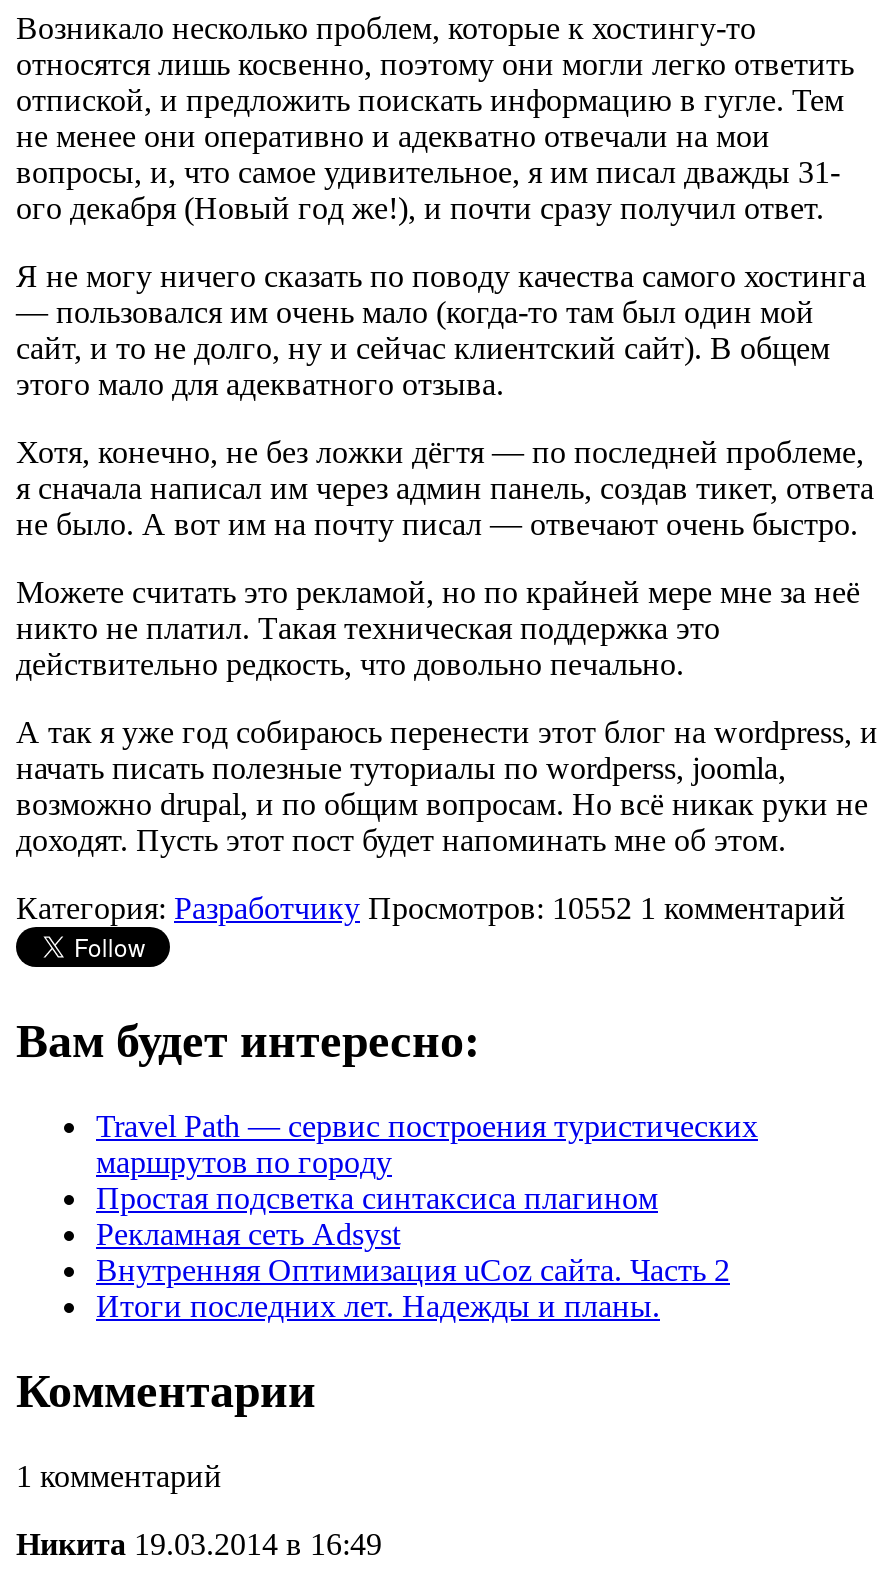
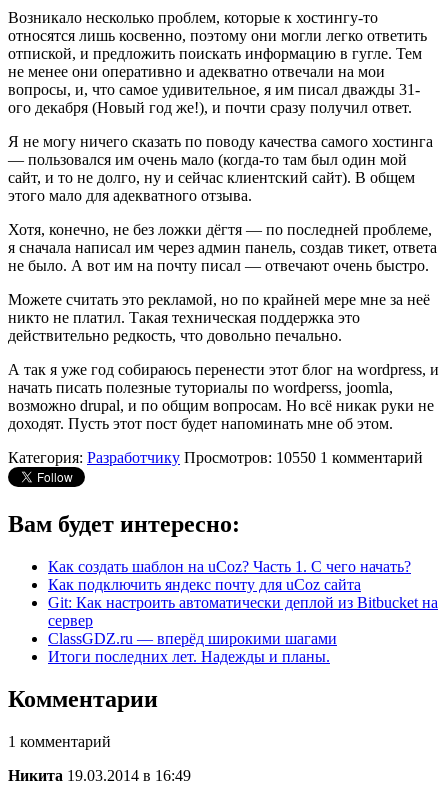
[16,891,846,925] Категория: Разработчику Просмотров: 10552 1 комментарий -> [8,449,423,466] Категория: Разработчику Просмотров: 10550 1 комментарий
[96,1108,758,1286] Travel Path — сервис построения туристических | маршрутов по городу | Простая подсветка синтаксиса плагином | Рекламная сеть Adsyst | Внутренняя Оптимизация uCoz сайта. Часть 2 -> [48,558,438,647] Как создать шаблон на uCoz? Часть 1. С чего начать? | Как подключить яндекс почту для uCoz сайта | Git: Как настроить автоматически деплой из Bitbucket на | сервер | ClassGDZ.ru — вперёд широкими шагами

